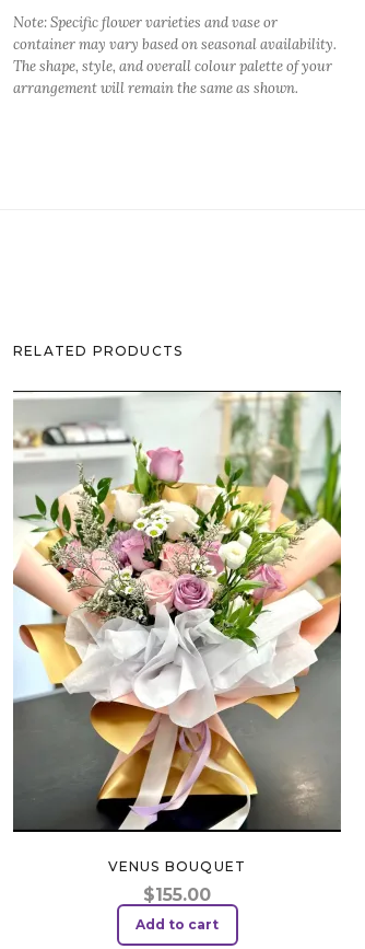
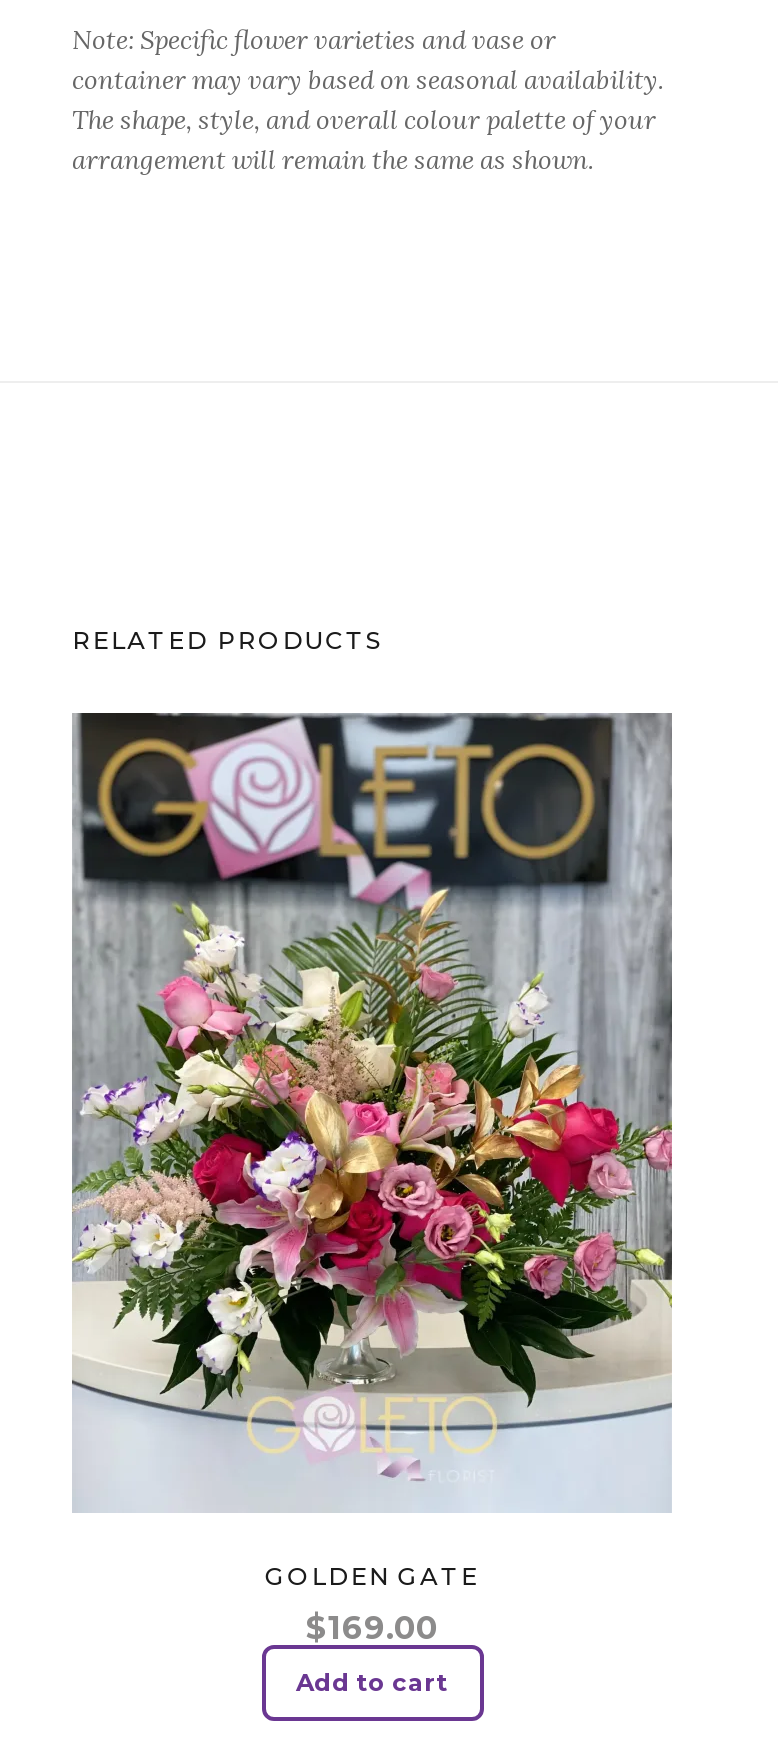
[12,391,342,875] [image] | VENUS BOUQUET -> [70,713,674,1591] [image] | GOLDEN GATE
[143,884,211,905] $155.00 -> [306,1609,438,1647] $169.00

